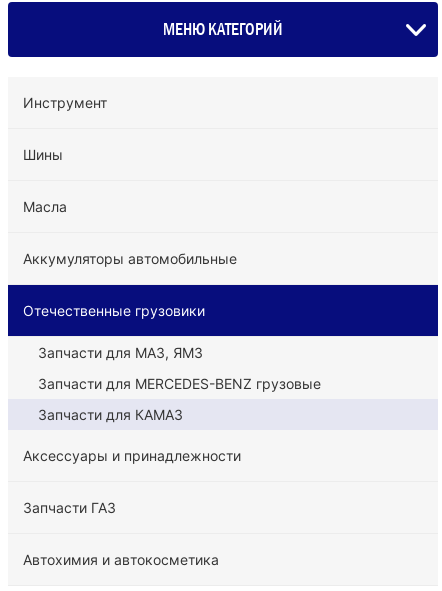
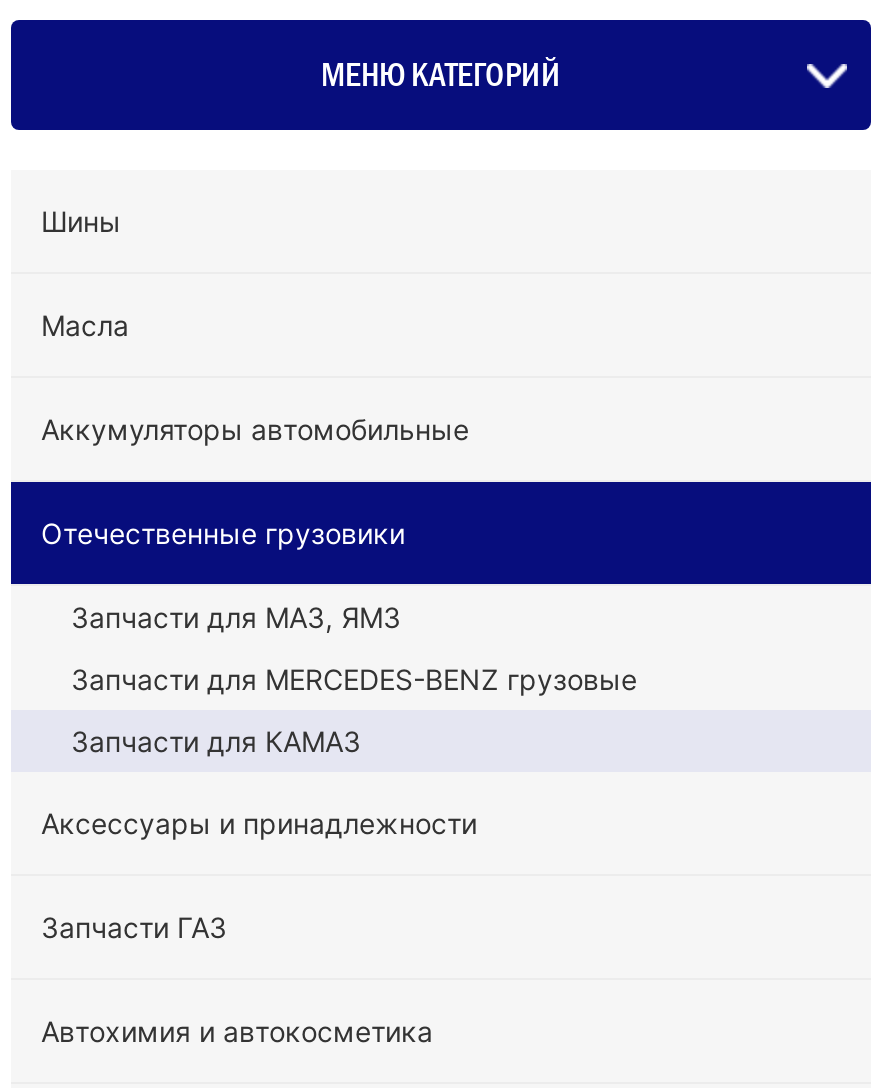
[23,94,107,111] Инструмент -> none

